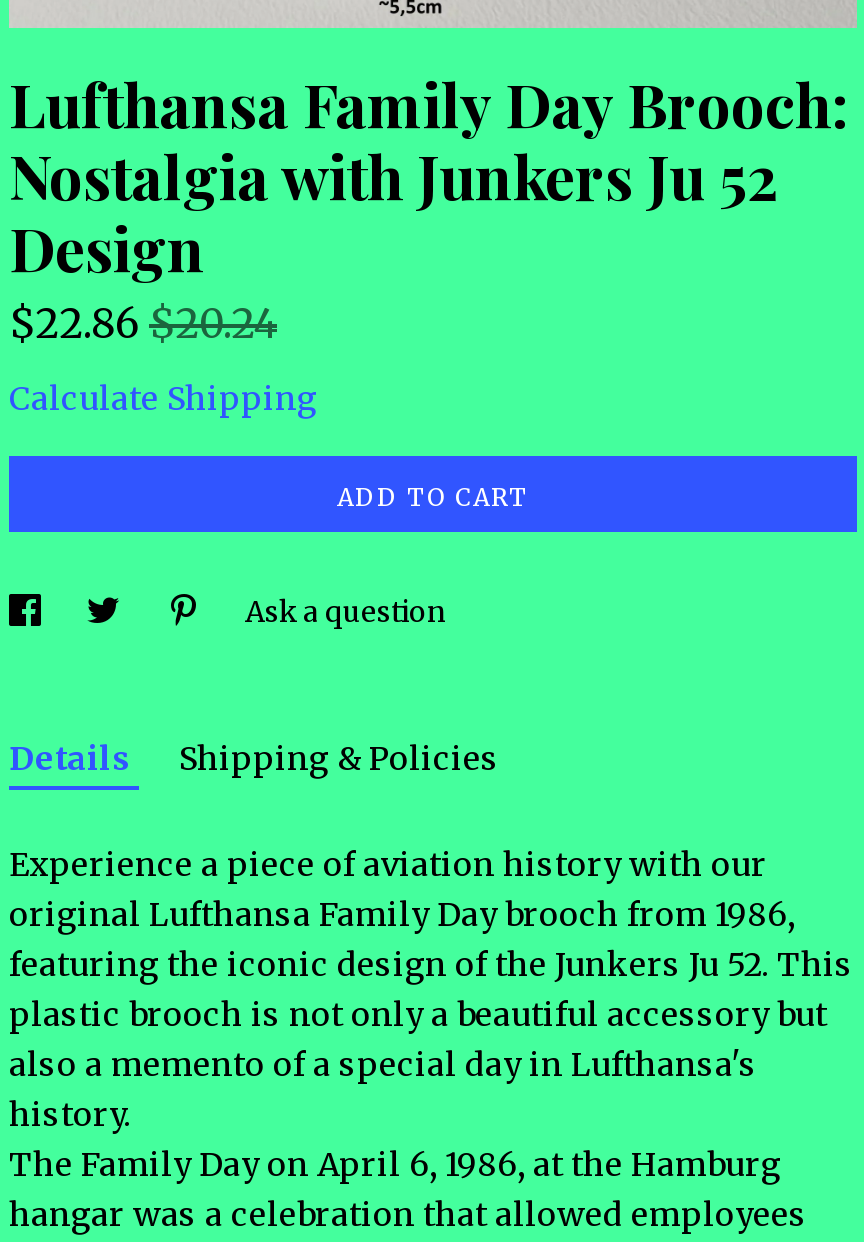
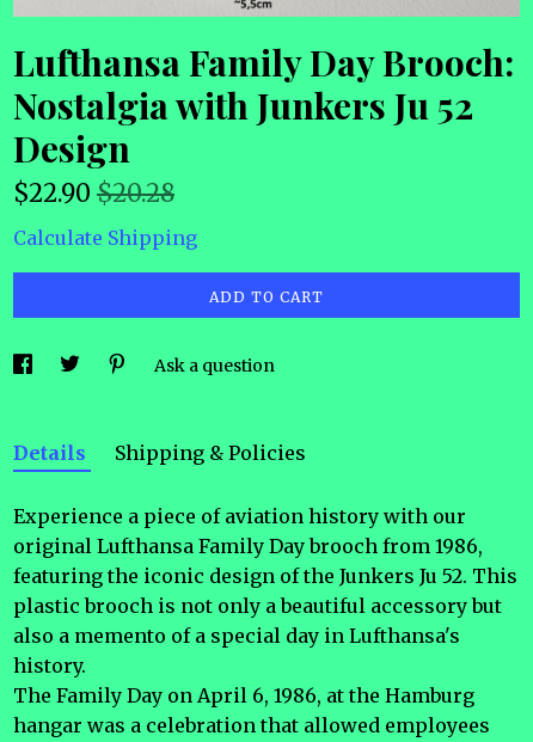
[9,298,277,348] $22.86 $20.24 -> [13,178,174,208] $22.90 $20.28

